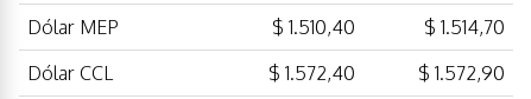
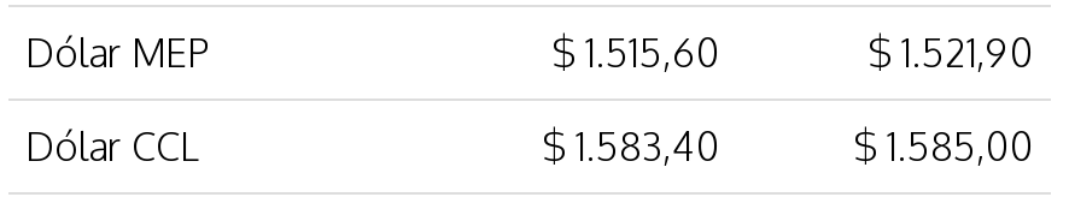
[272,16,355,39] $ 1.510,40 -> [551,28,720,76] $ 1.515,60
[424,16,505,39] $ 1.514,70 -> [868,28,1034,76] $ 1.521,90
[268,62,355,85] $ 1.572,40 -> [542,122,720,170] $ 1.583,40
[418,62,505,85] $ 1.572,90 -> [853,122,1034,170] $ 1.585,00

